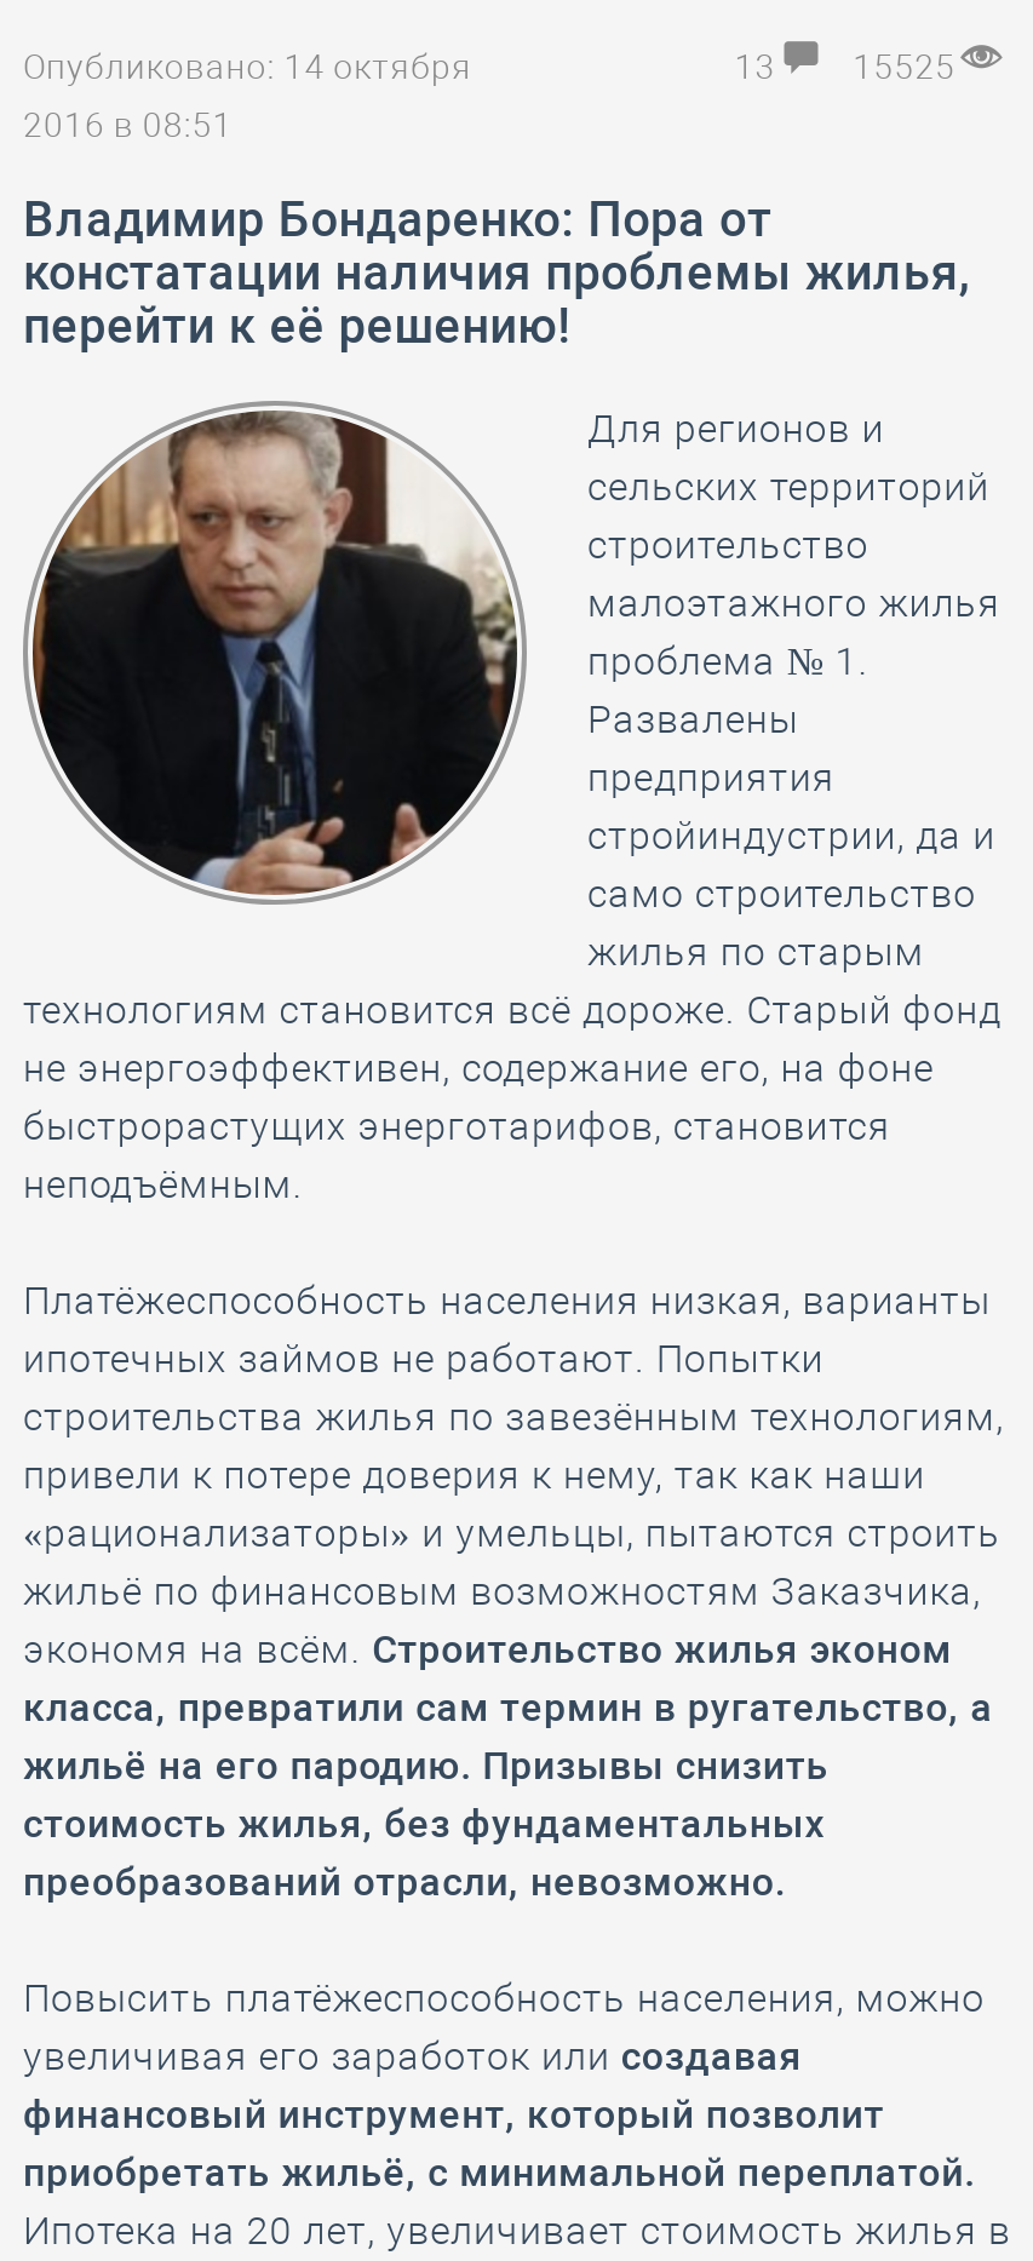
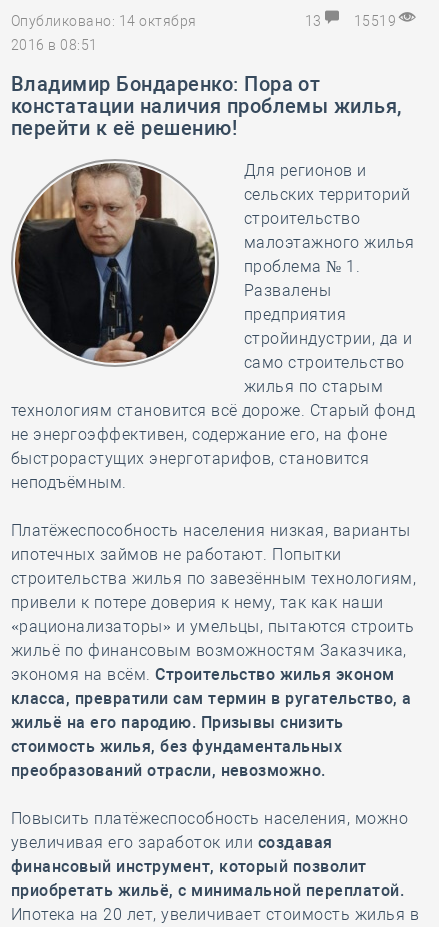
[735,47,964,86] 13 15525 -> [305,13,399,29] 13 15519

